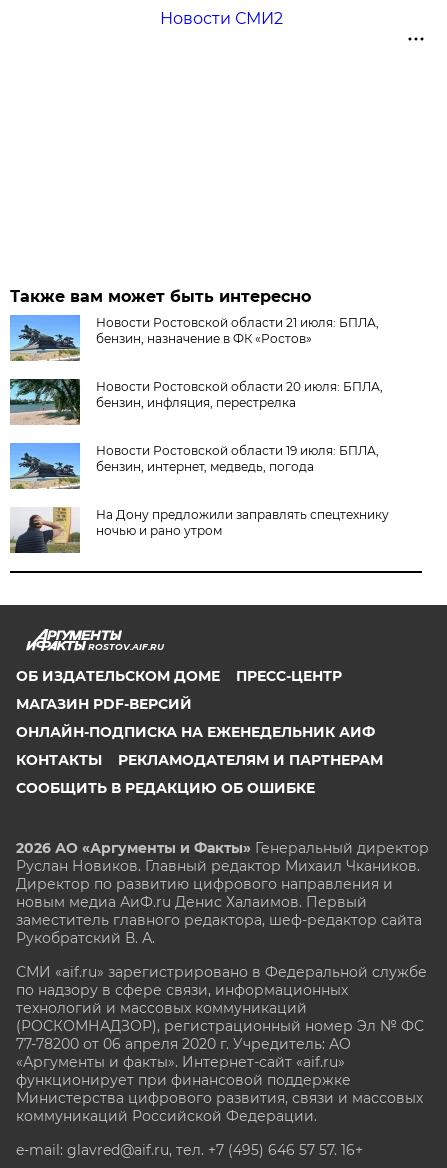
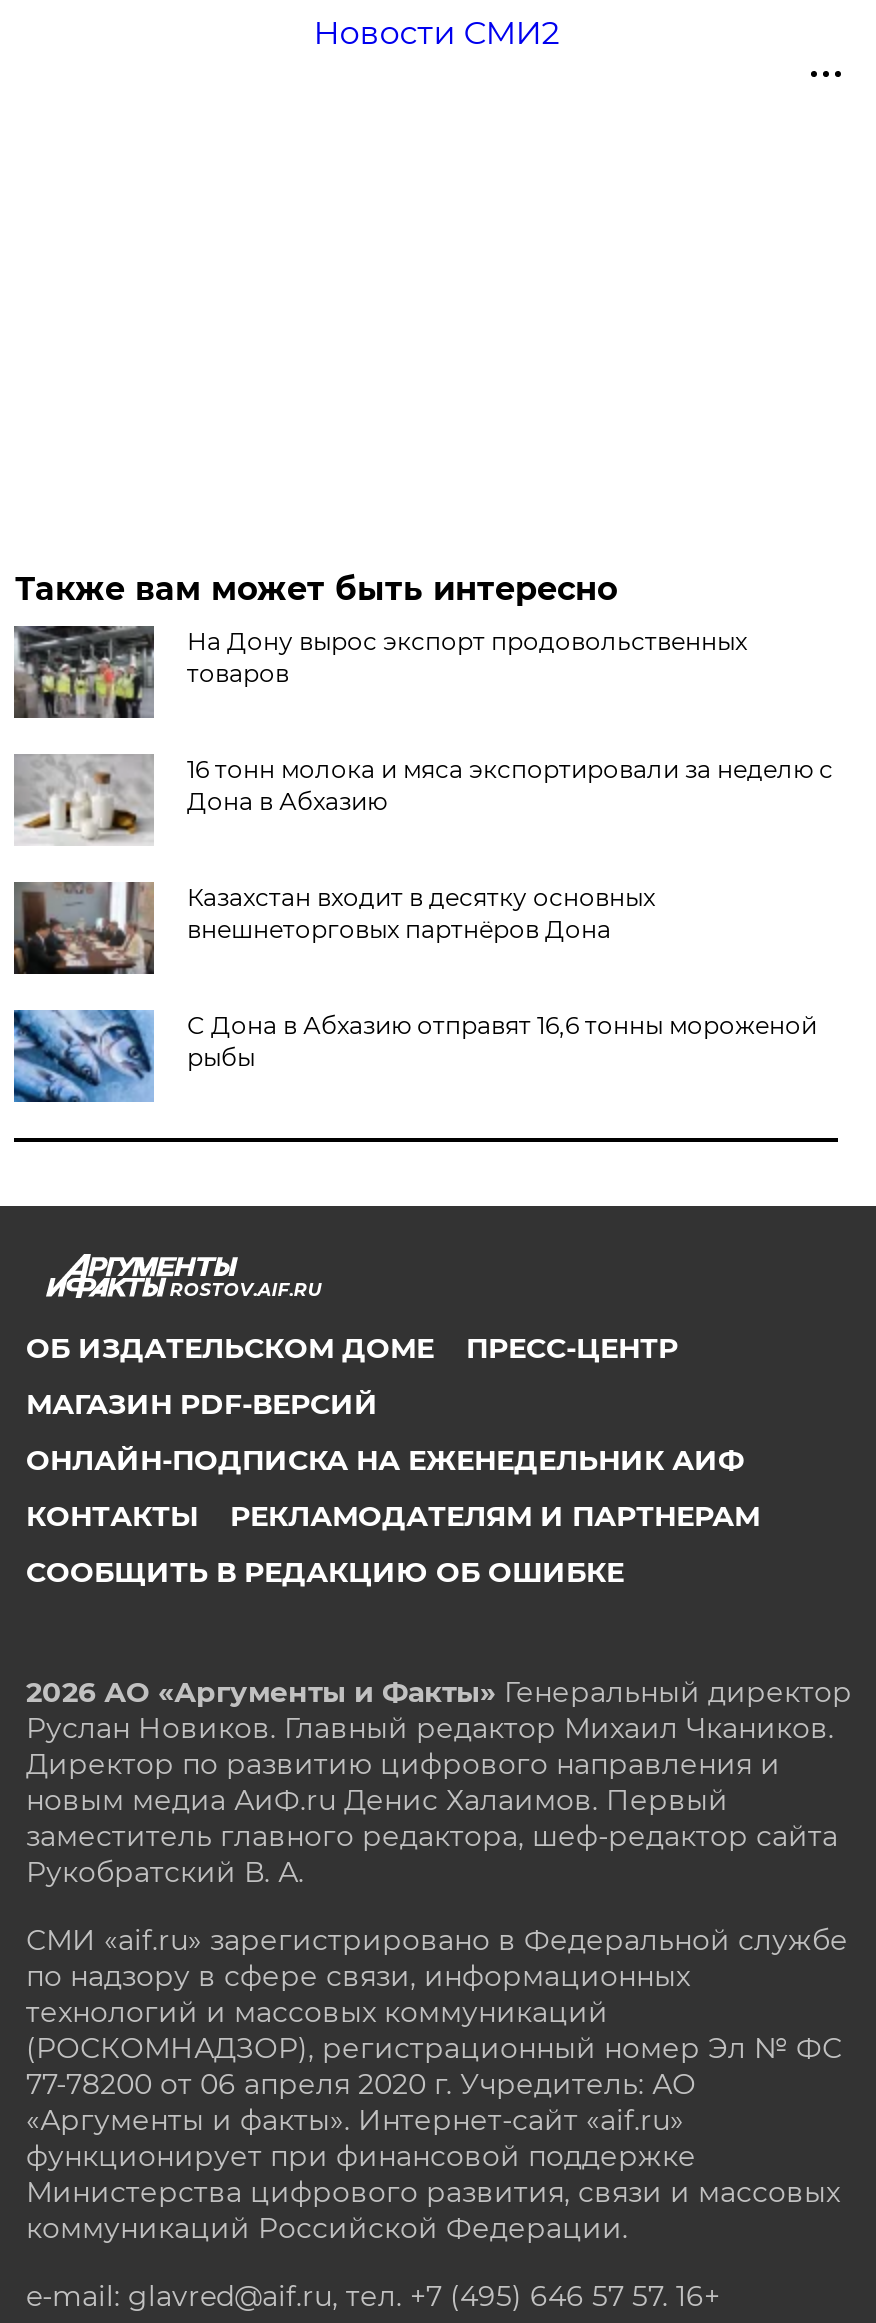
[9,314,379,362] [image] | Новости Ростовской области 21 июля: БПЛА, | бензин, назначение в ФК «Ростов» -> [12,624,747,720] [image] | На Дону вырос экспорт продовольственных | товаров
[10,378,383,425] [image] | Новости Ростовской области 20 июля: БПЛА, | бензин, инфляция, перестрелка -> [12,754,833,844] [image] | 16 тонн молока и мяса экспортировали за неделю с | Дона в Абхазию
[9,442,379,490] [image] | Новости Ростовской области 19 июля: БПЛА, | бензин, интернет, медведь, погода -> [12,880,655,976] [image] | Казахстан входит в десятку основных | внешнеторговых партнёров Дона
[9,506,389,554] [image] | На Дону предложили заправлять спецтехнику | ночью и рано утром -> [12,1008,817,1104] [image] | С Дона в Абхазию отправят 16,6 тонны мороженой | рыбы

